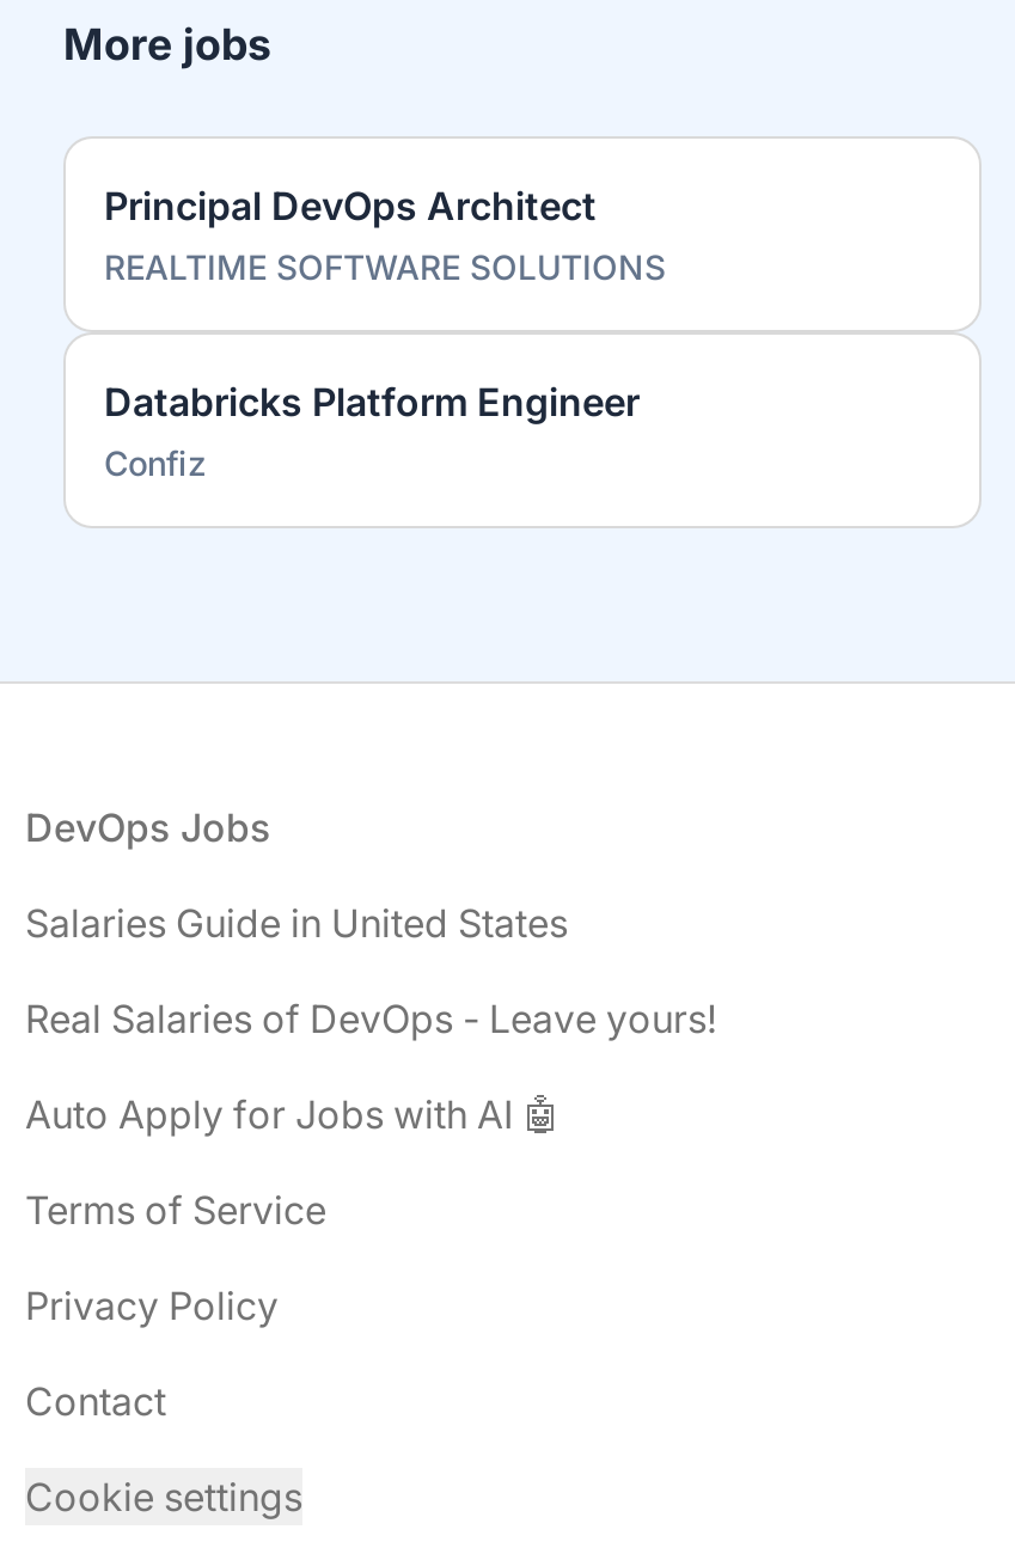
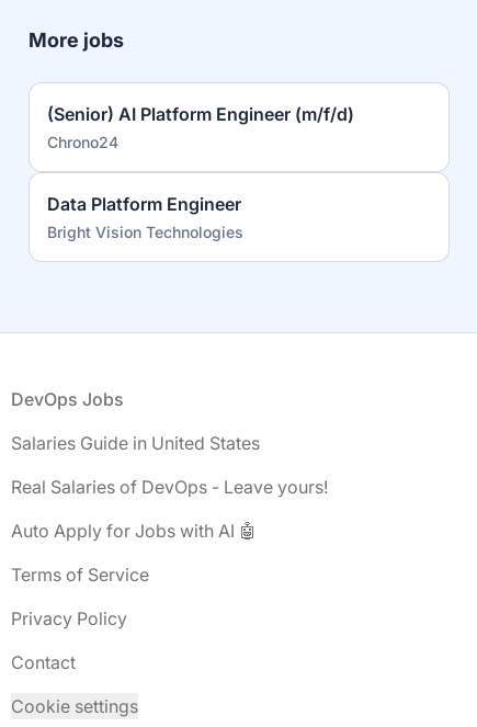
[104,182,666,287] Principal DevOps Architect | REALTIME SOFTWARE SOLUTIONS -> [47,103,354,152] (Senior) AI Platform Engineer (m/f/d) | Chrono24
[104,378,640,483] Databricks Platform Engineer | Confiz -> [47,193,243,241] Data Platform Engineer | Bright Vision Technologies

